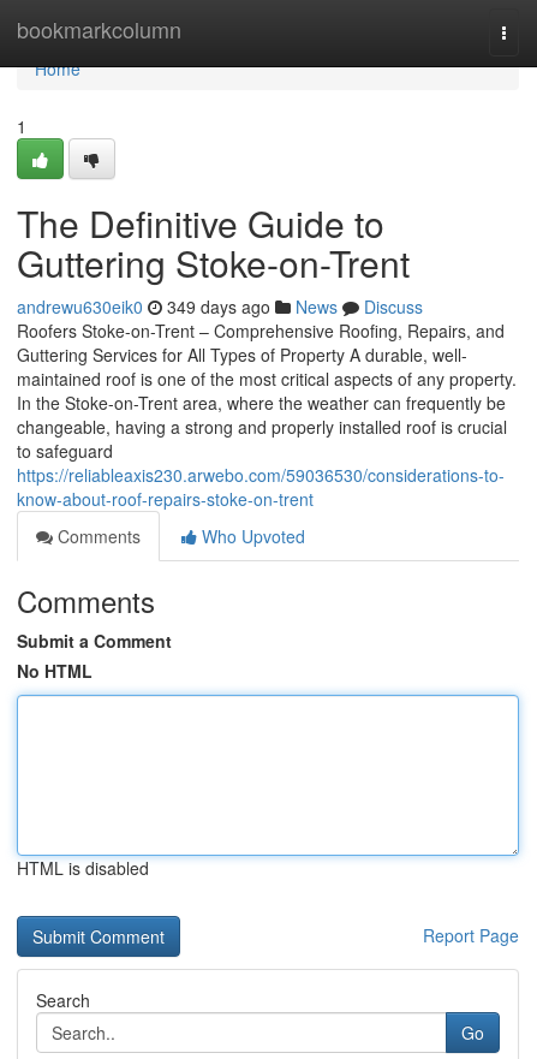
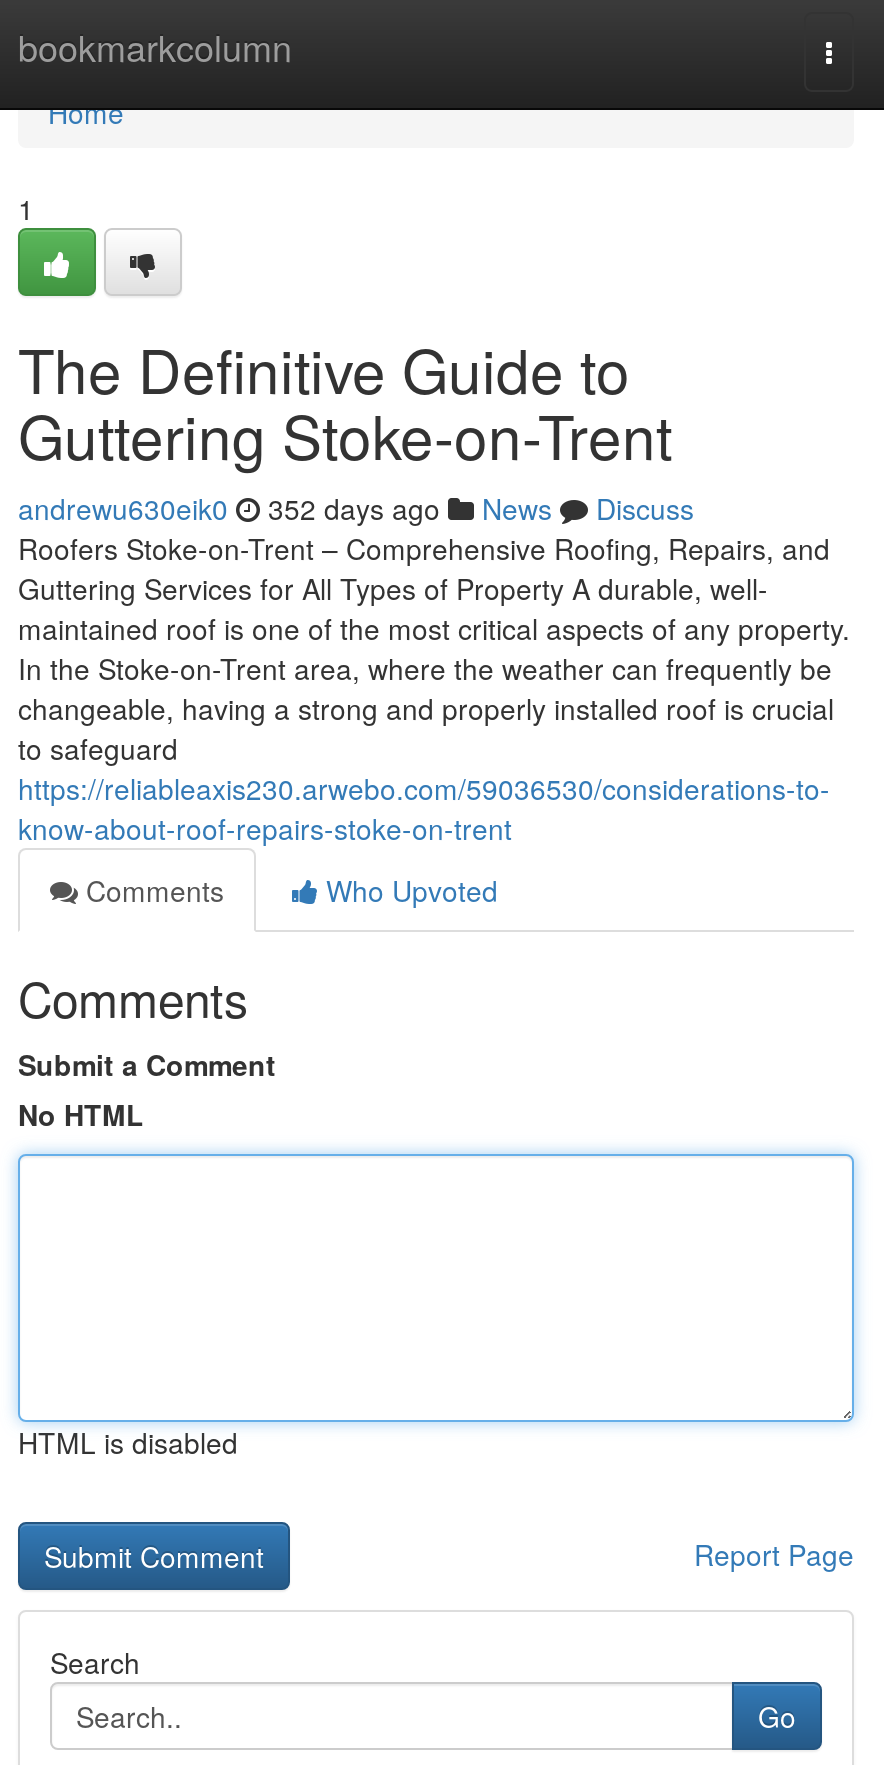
[17,295,423,319] andrewu630eik0 349 days ago News Discuss -> [18,488,694,528] andrewu630eik0 352 days ago News Discuss

